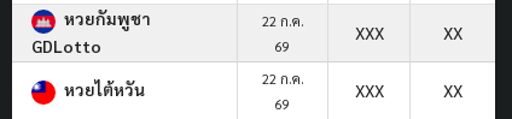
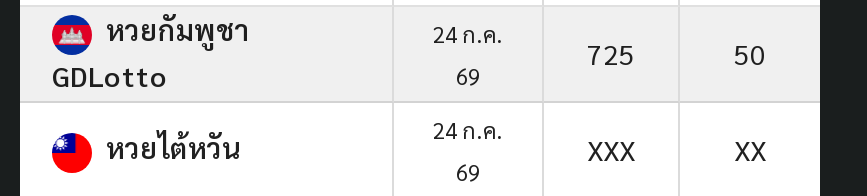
[261,12,304,30] 22 ก.ค. -> [433,19,503,49] 24 ก.ค.
[354,21,462,43] XXX | XX -> [587,35,766,71] 725 | 50
[261,69,304,88] 22 ก.ค. -> [433,115,503,145] 24 ก.ค.

